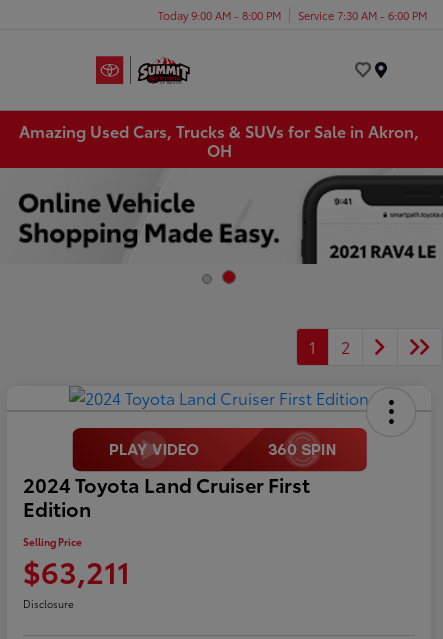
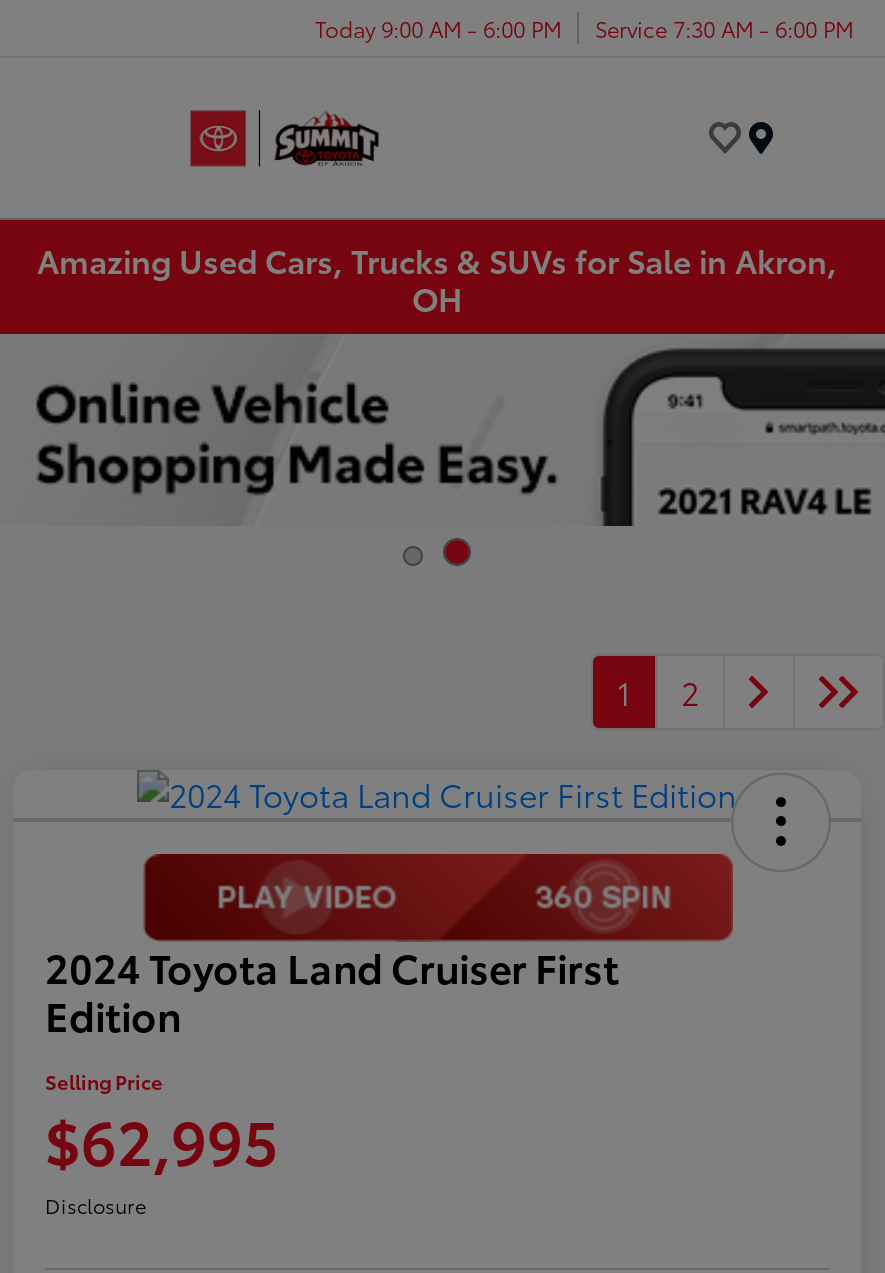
[158,6,427,22] Today 9:00 AM - 8:00 PM Service 7:30 AM - 6:00 PM -> [315,11,853,43] Today 9:00 AM - 6:00 PM Service 7:30 AM - 6:00 PM
[23,549,130,592] $63,211 -> [45,1096,279,1182] $62,995

